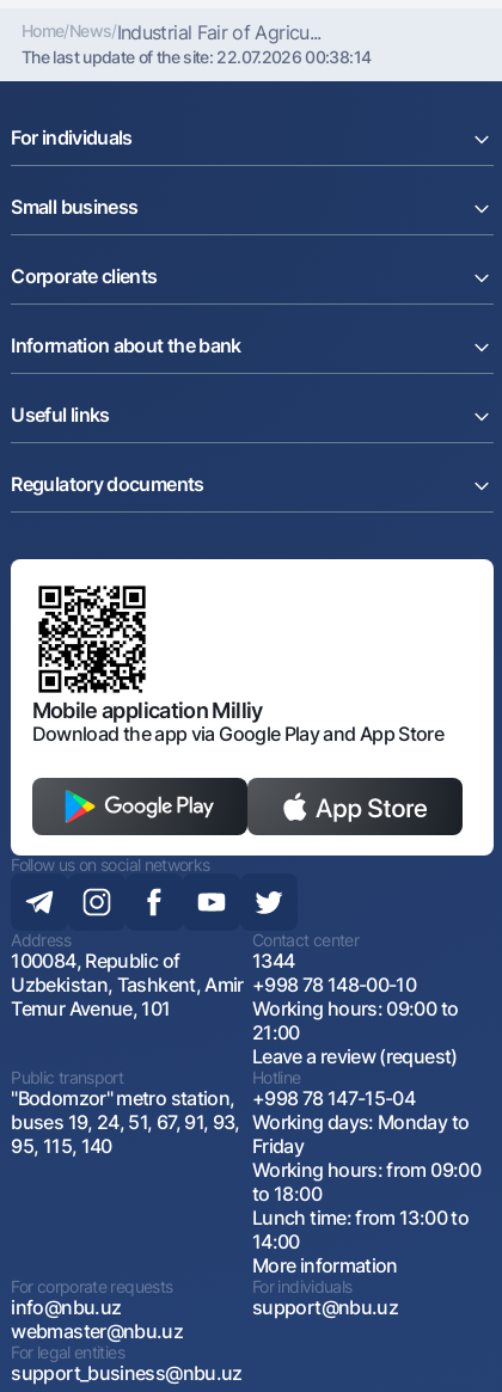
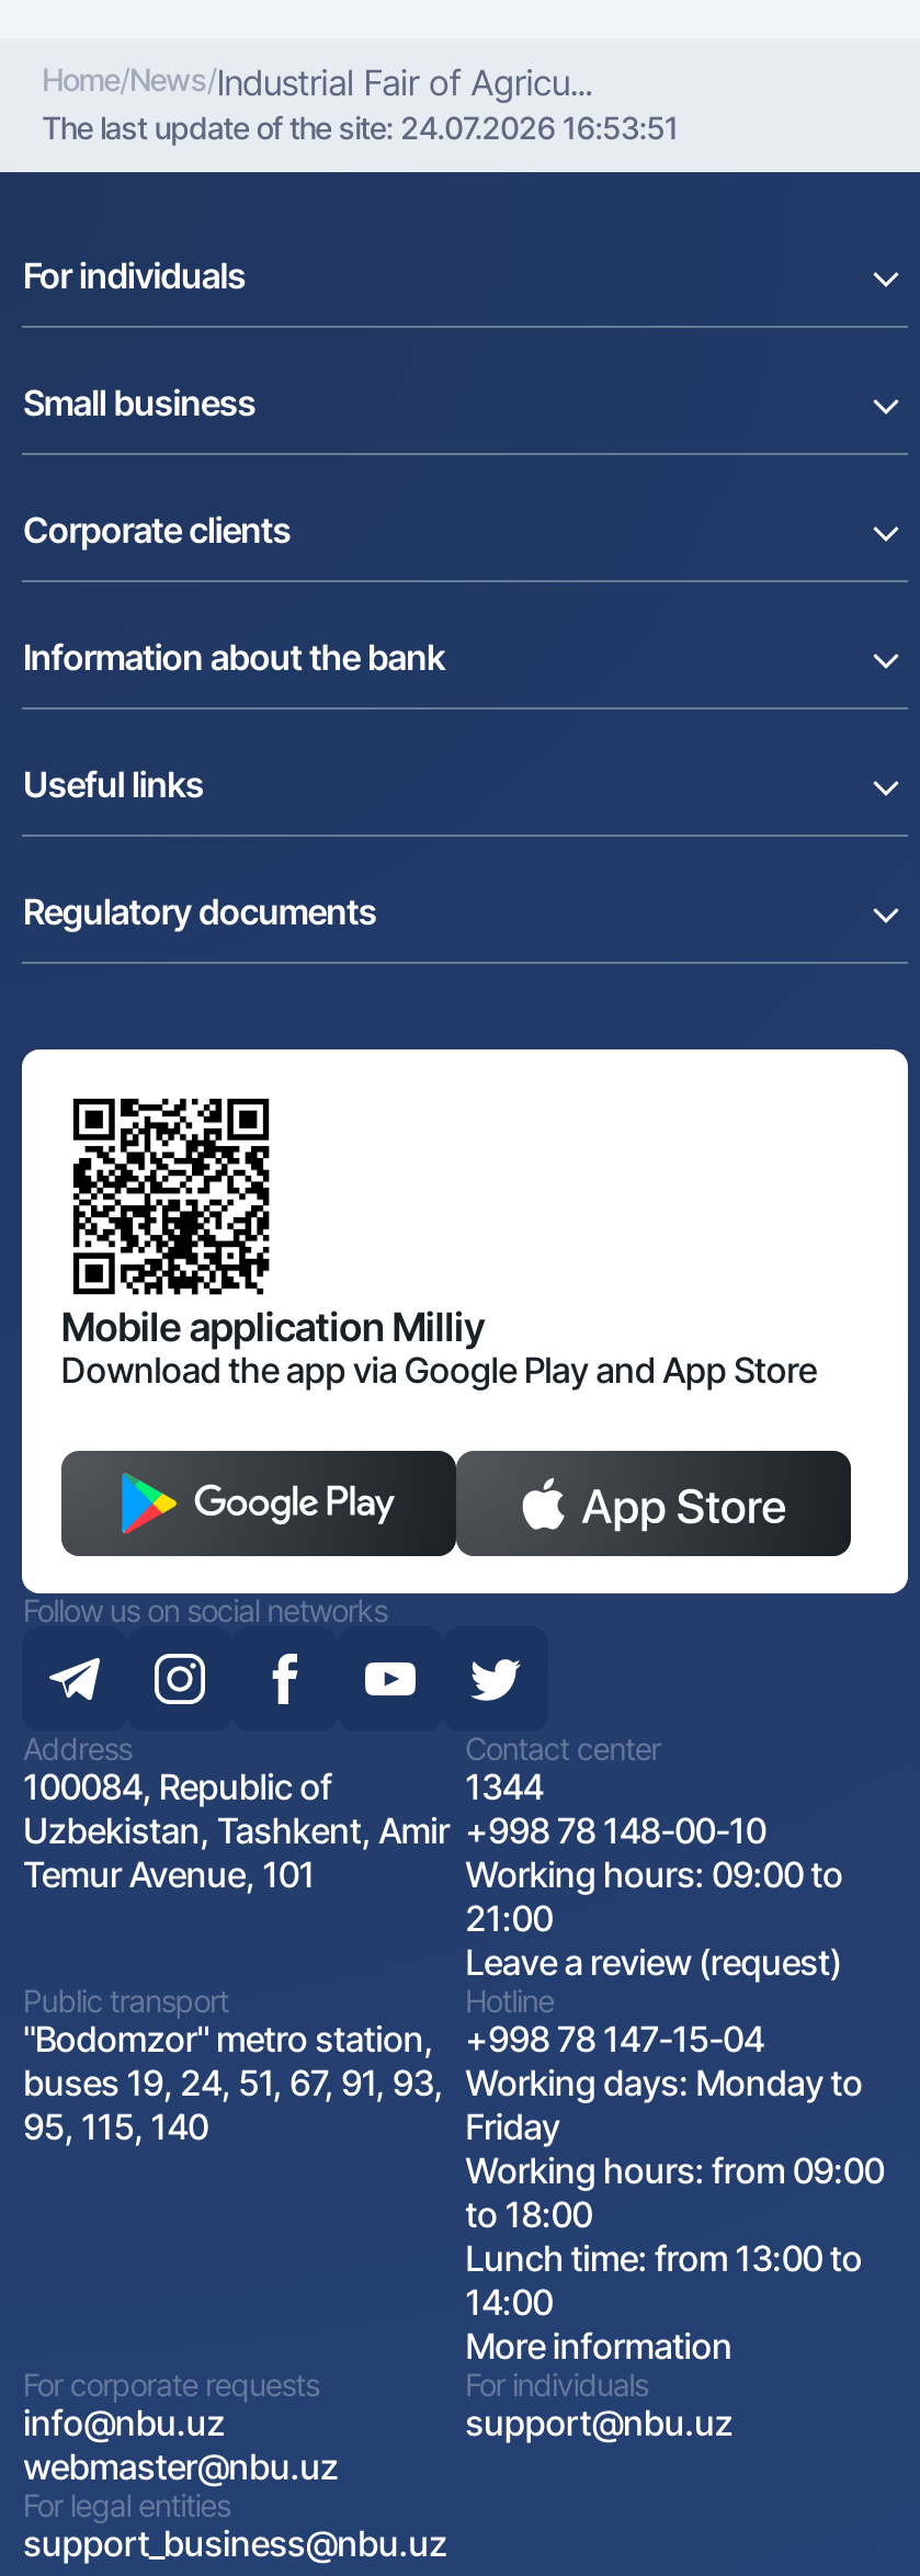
[22,47,371,67] The last update of the site: 22.07.2026 00:38:14 -> [42,109,678,146] The last update of the site: 24.07.2026 16:53:51

